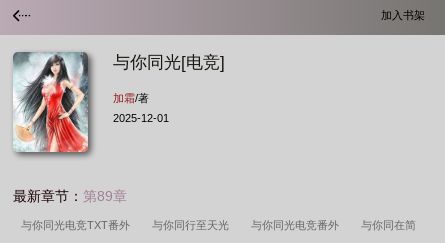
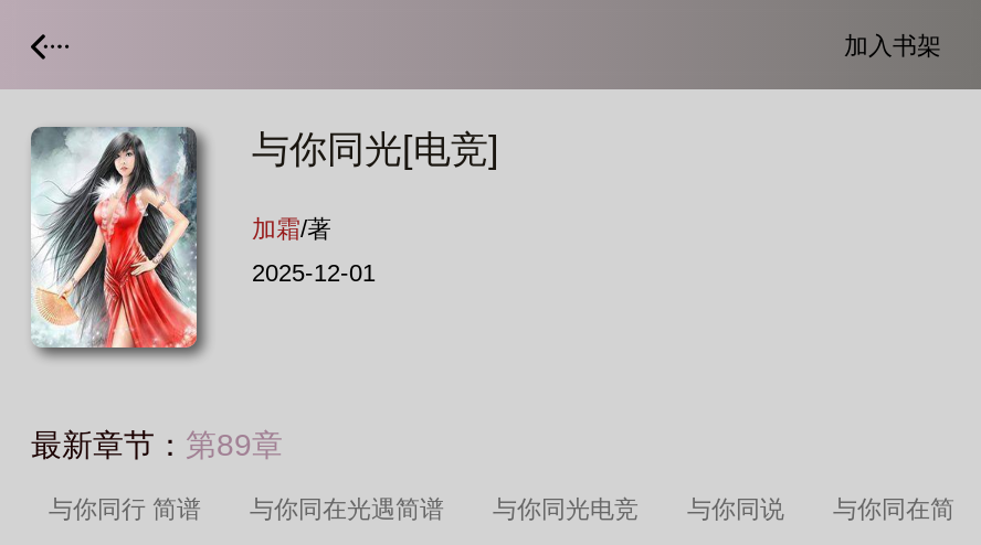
[21,219,345,231] 与你同光电竞TXT番外 | 与你同行至天光 | 与你同光电竞番外 -> [49,495,798,522] 与你同行 简谱 | 与你同在光遇简谱 | 与你同光电竞 | 与你同说

